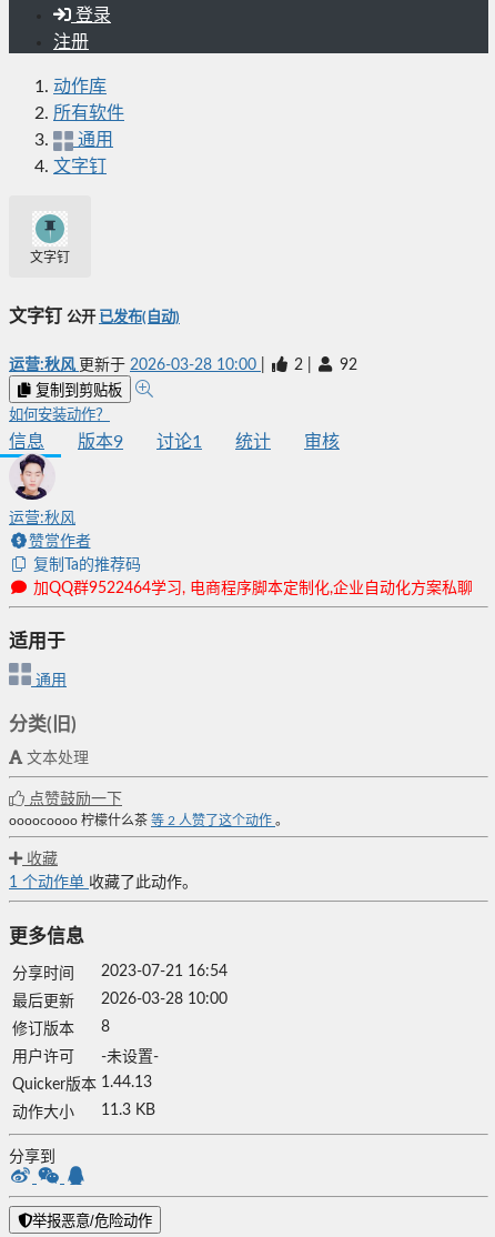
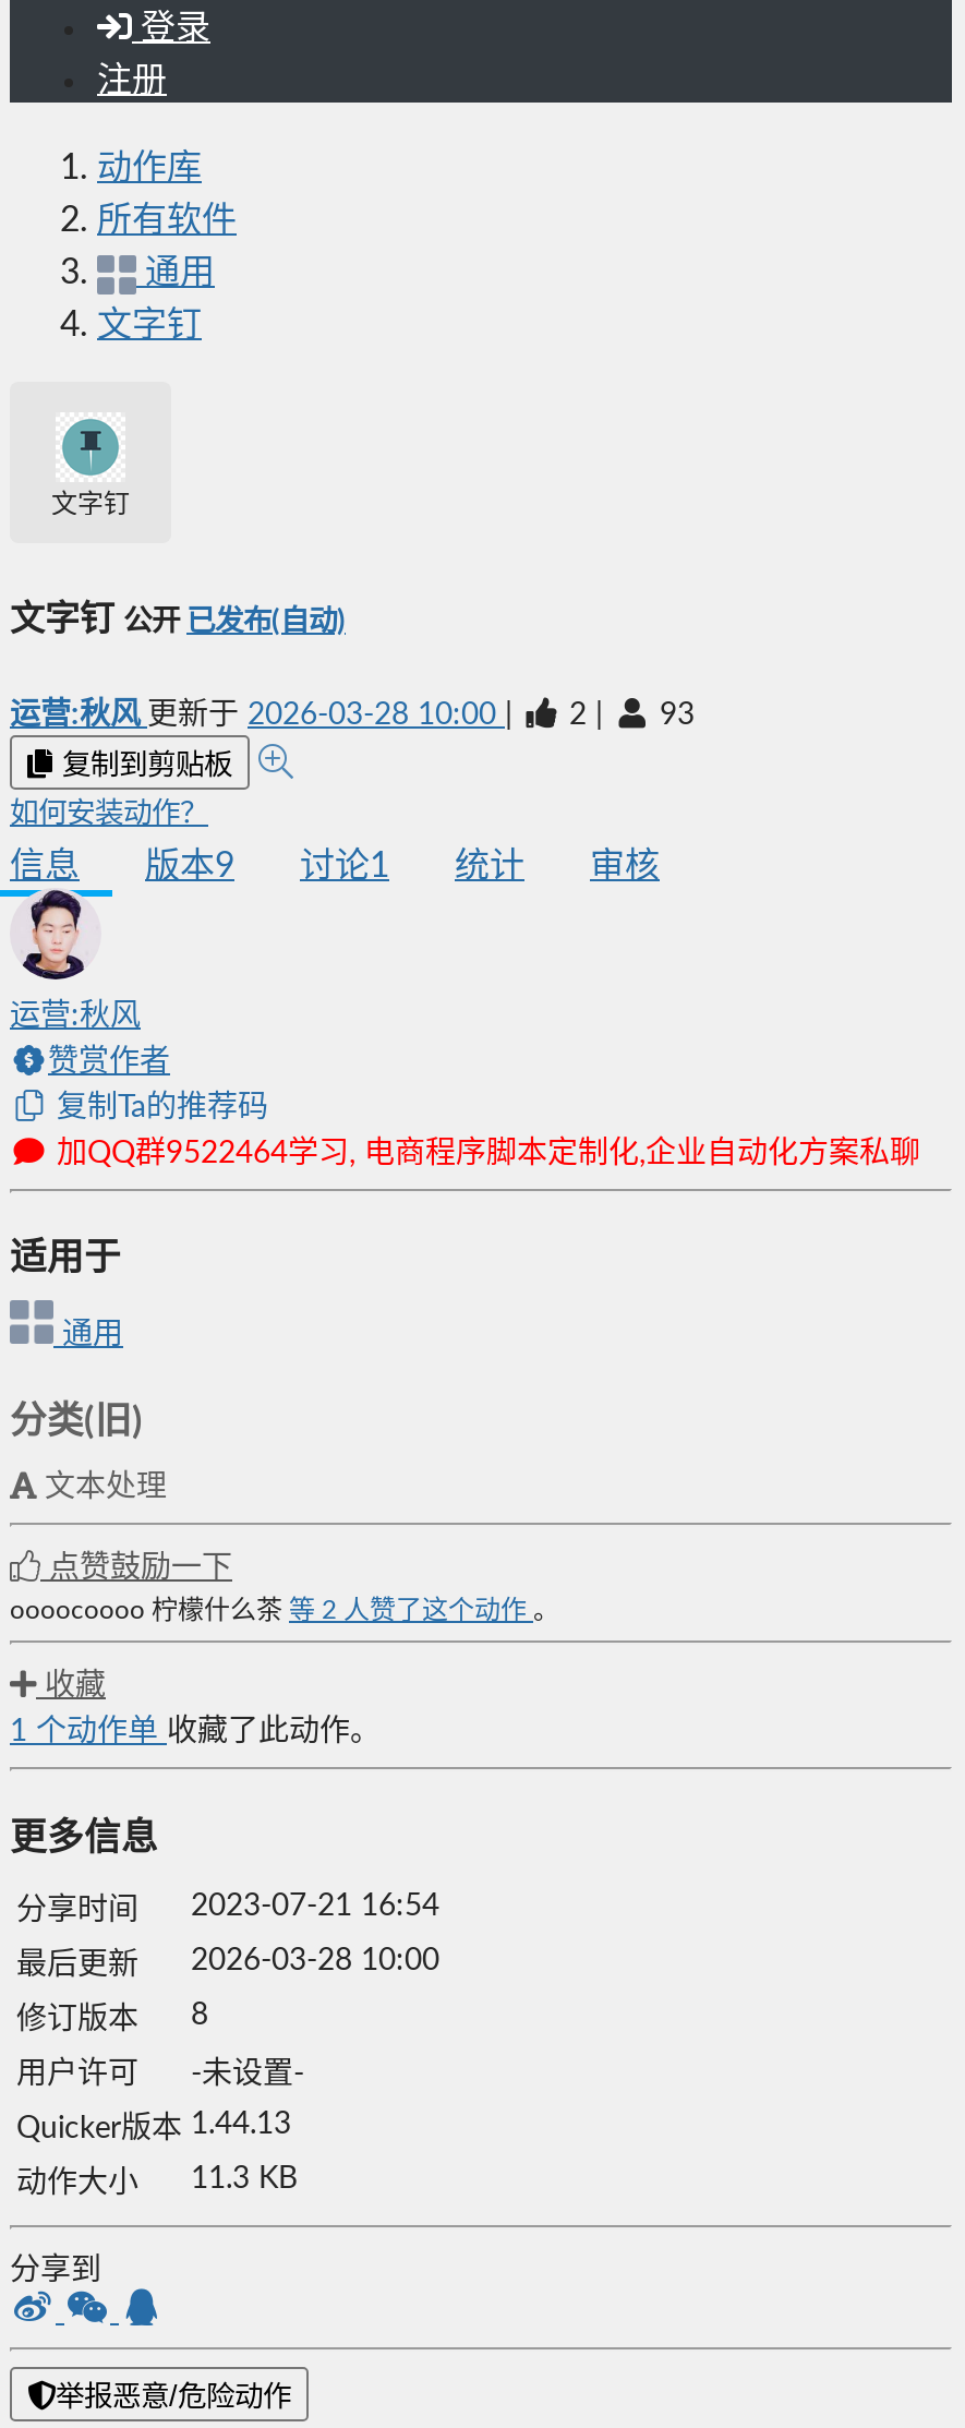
[335,357,357,373] 92 -> [651,699,695,730] 93

